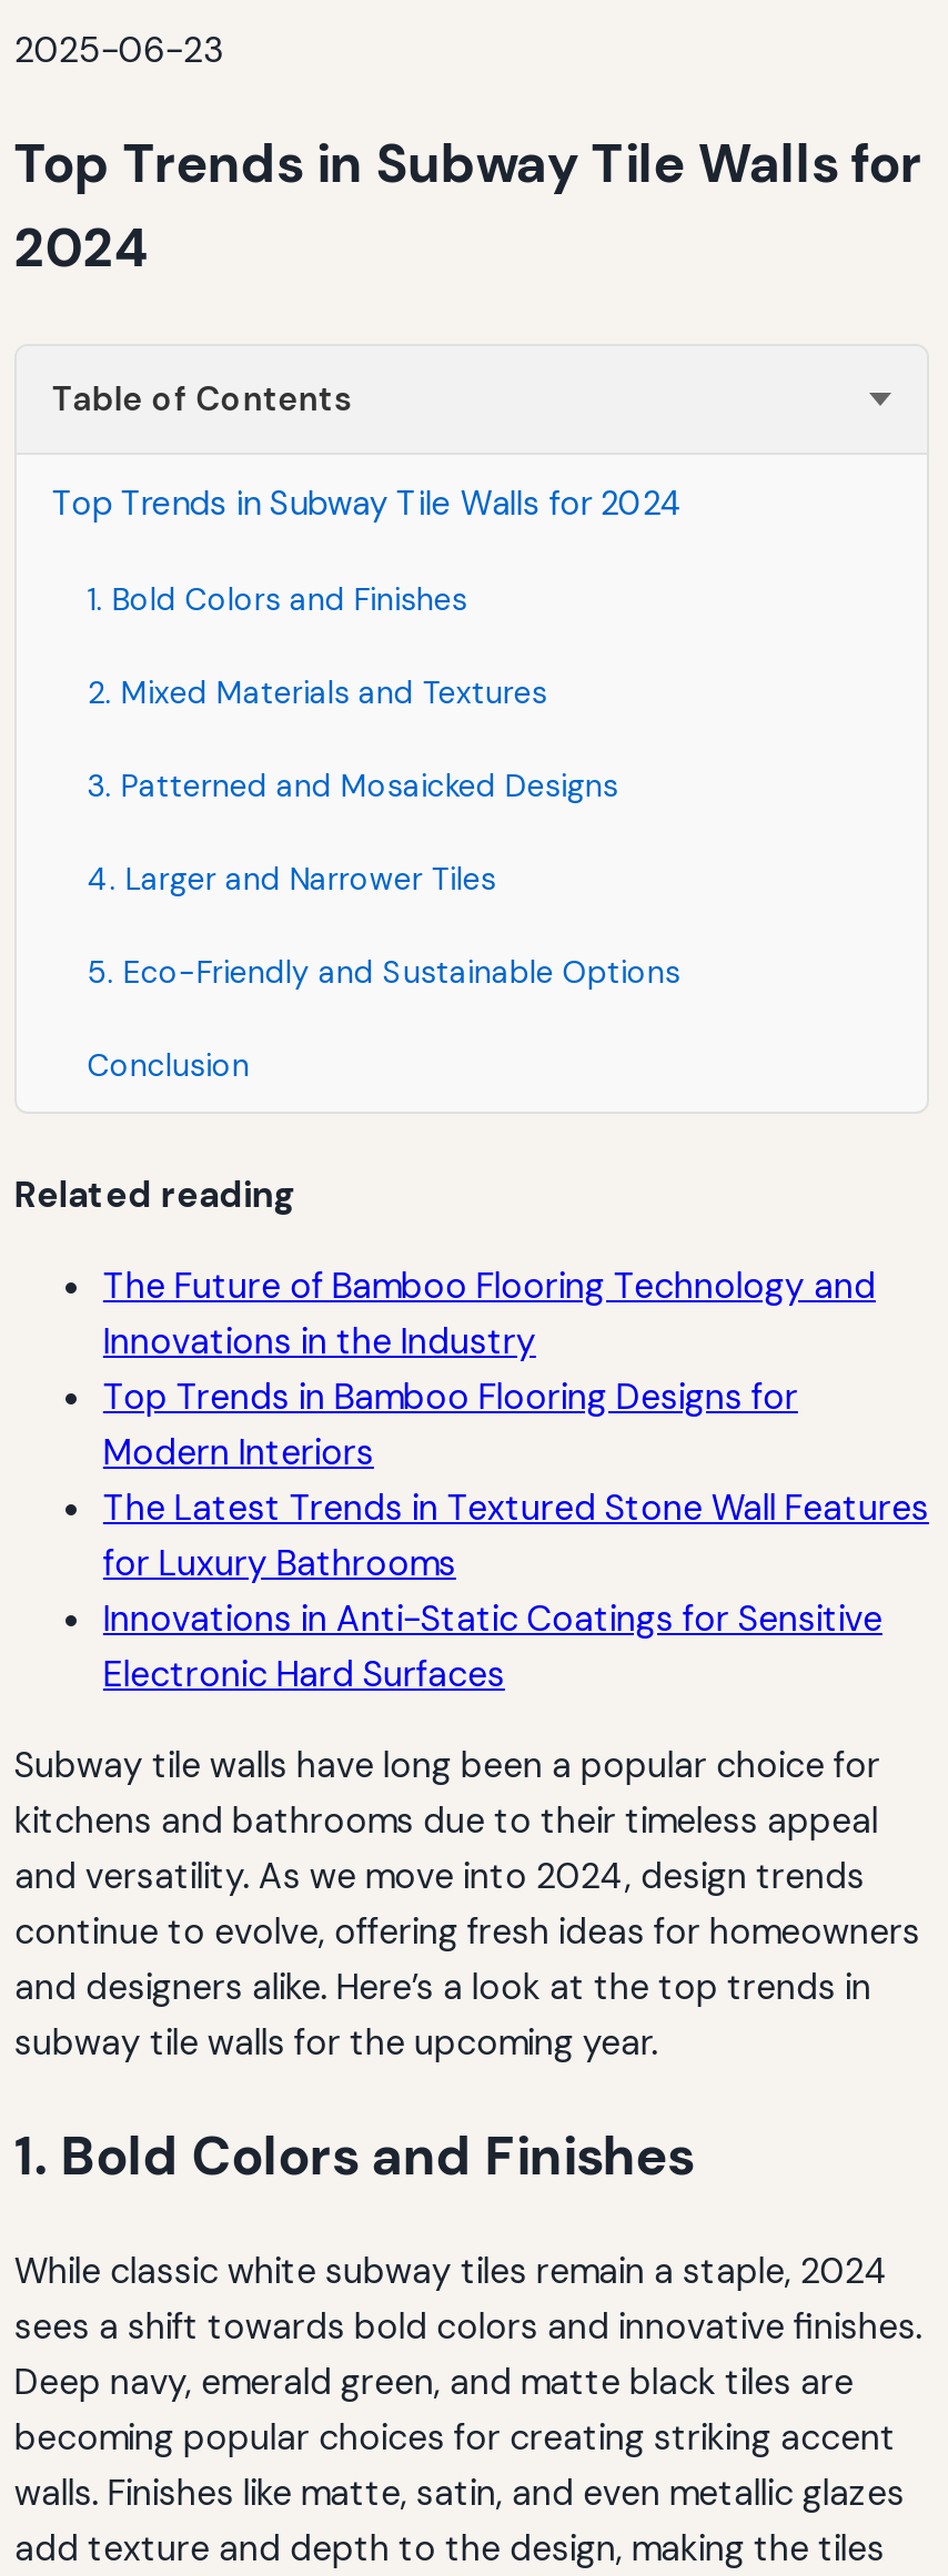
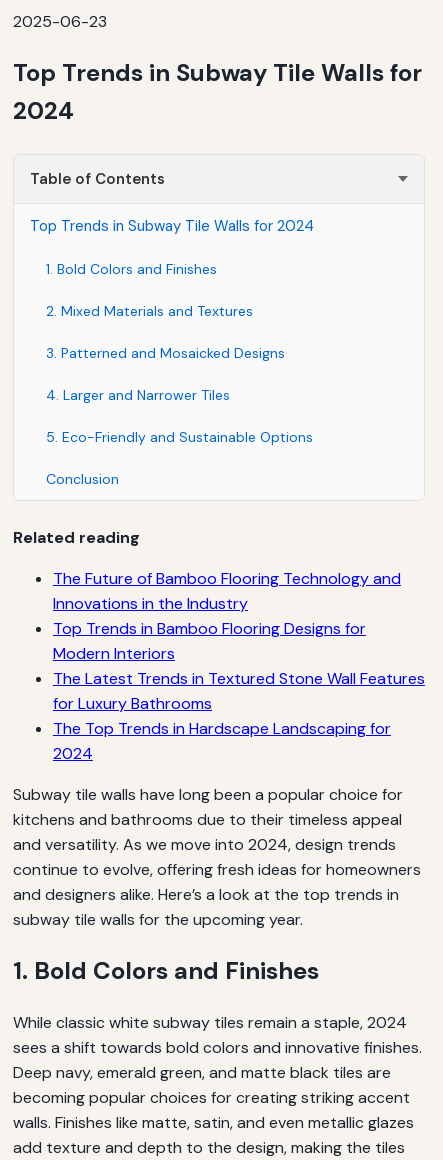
[103,1595,882,1697] Innovations in Anti-Static Coatings for Sensitive | Electronic Hard Surfaces -> [53,718,391,764] The Top Trends in Hardscape Landscaping for | 2024

